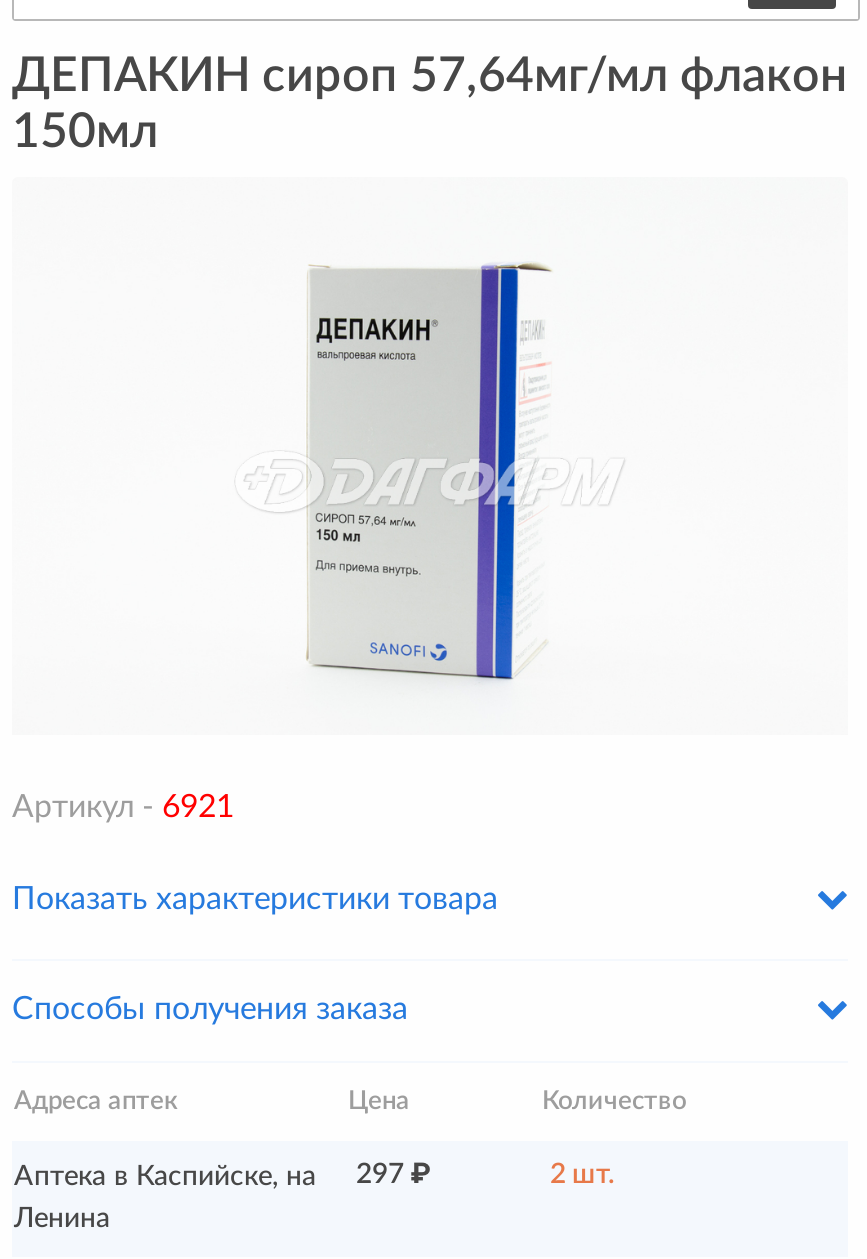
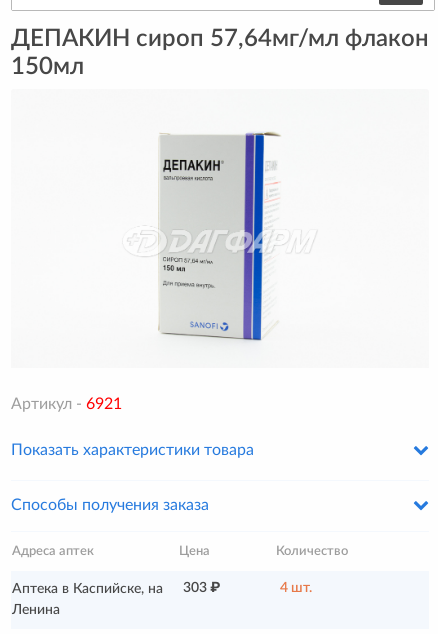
[14,1161,430,1191] Аптека в Каспийске, на 297 ₽ -> [12,581,220,596] Аптека в Каспийске, на 303 ₽
[550,1161,614,1189] 2 шт. -> [280,581,312,595] 4 шт.

